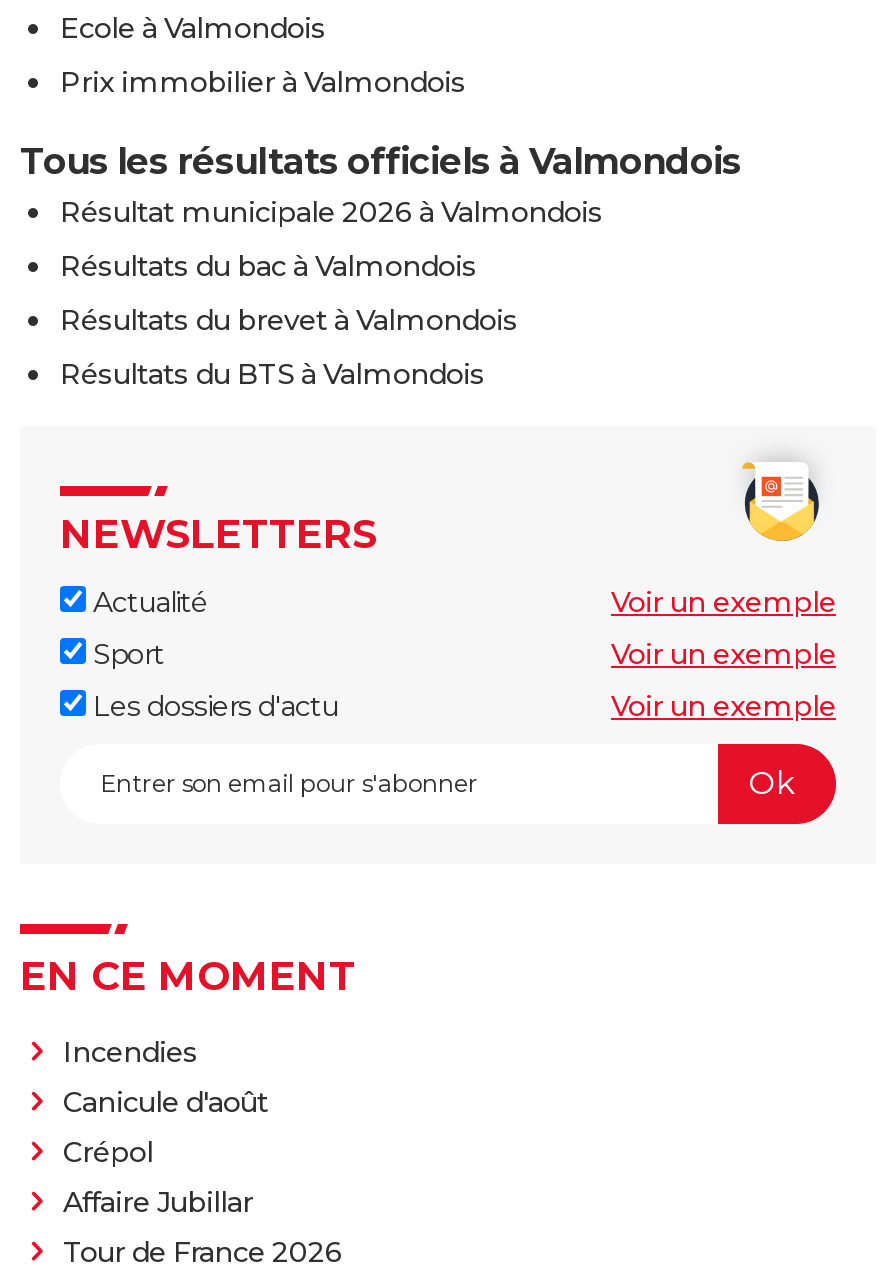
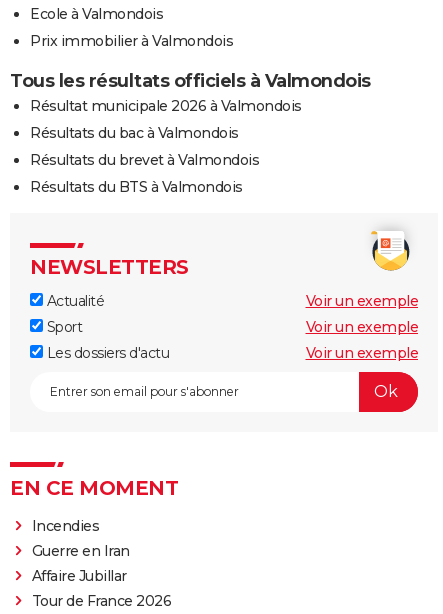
[63,1084,268,1170] Canicule d'août | Crépol -> [31,542,129,560] Guerre en Iran

